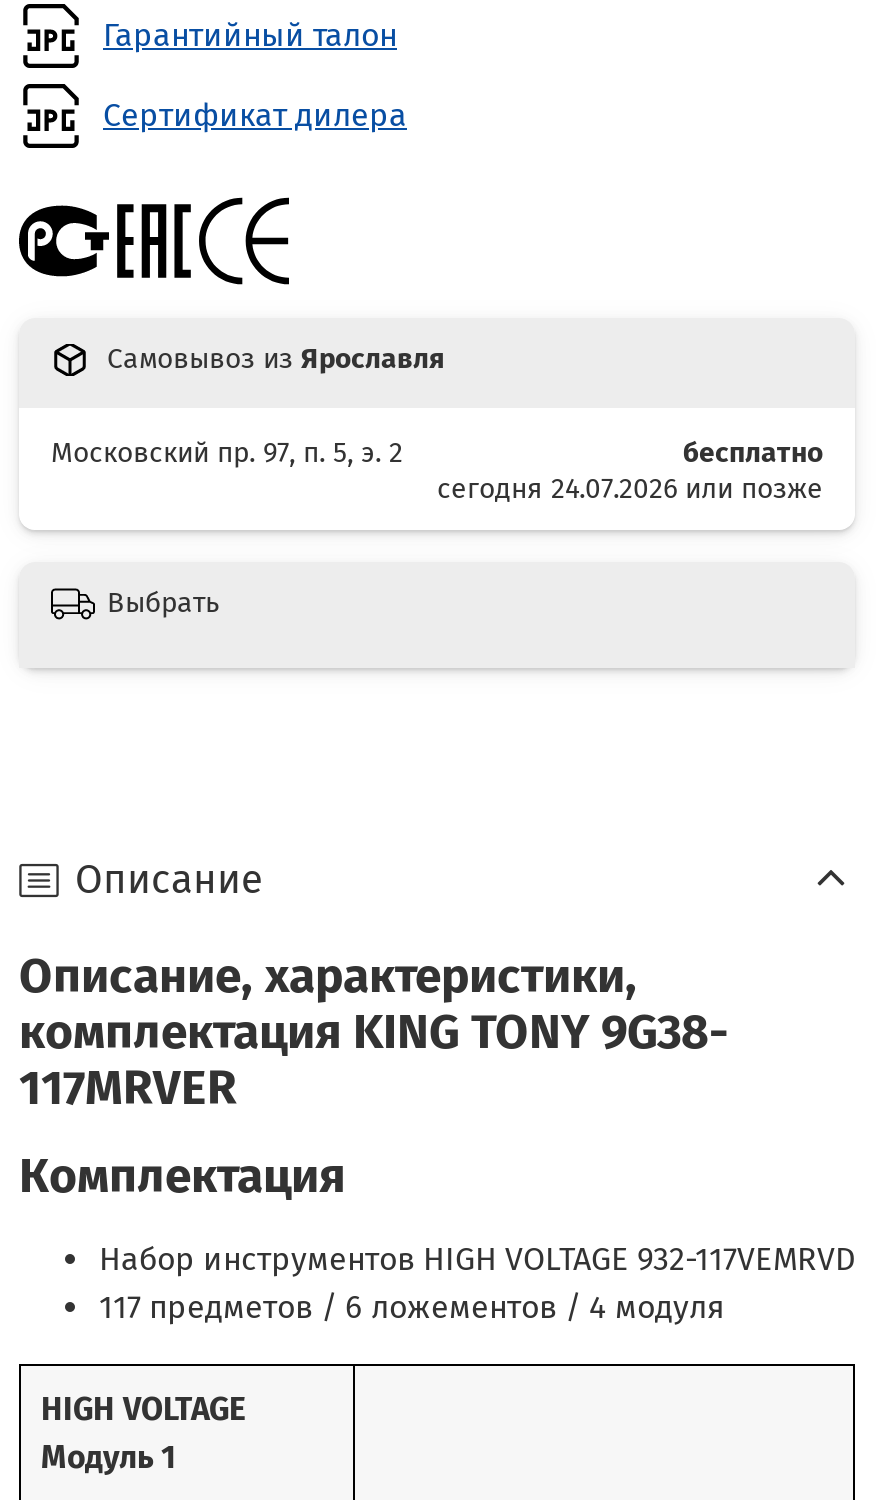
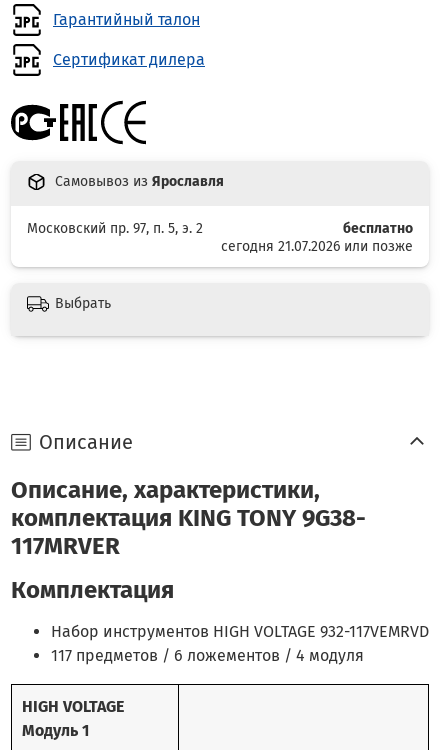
[437,472,823,506] сегодня 24.07.2026 или позже -> [221,238,413,255] сегодня 21.07.2026 или позже

